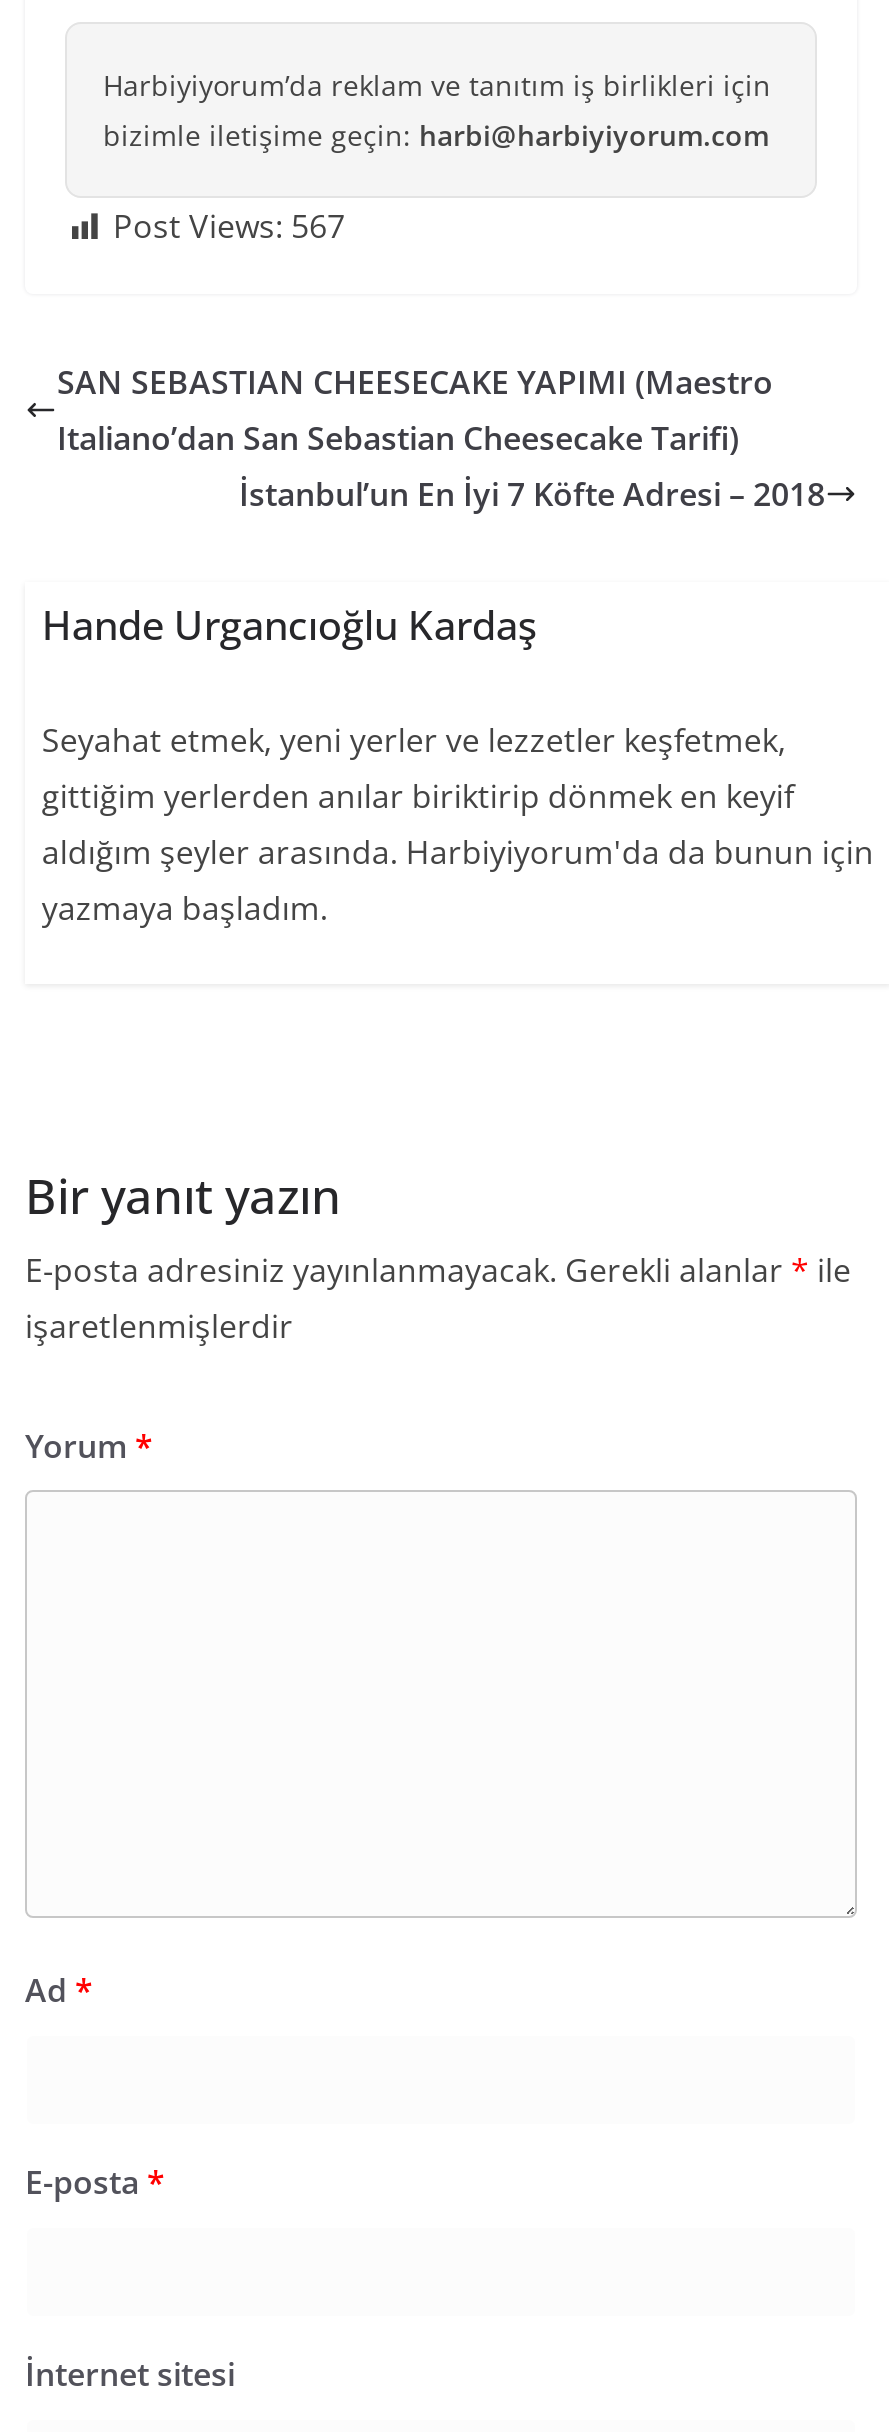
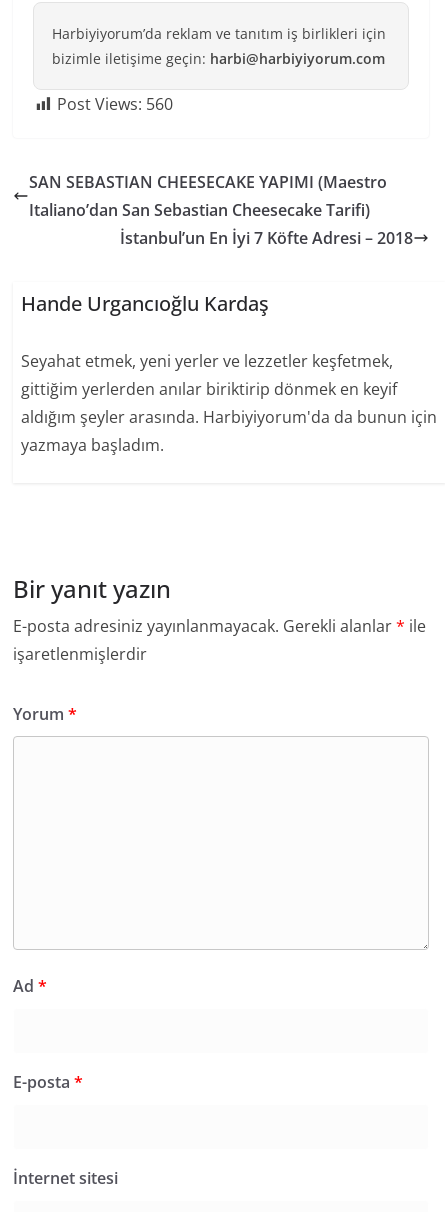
[113,204,345,248] Post Views: 567 -> [57,93,173,115] Post Views: 560

